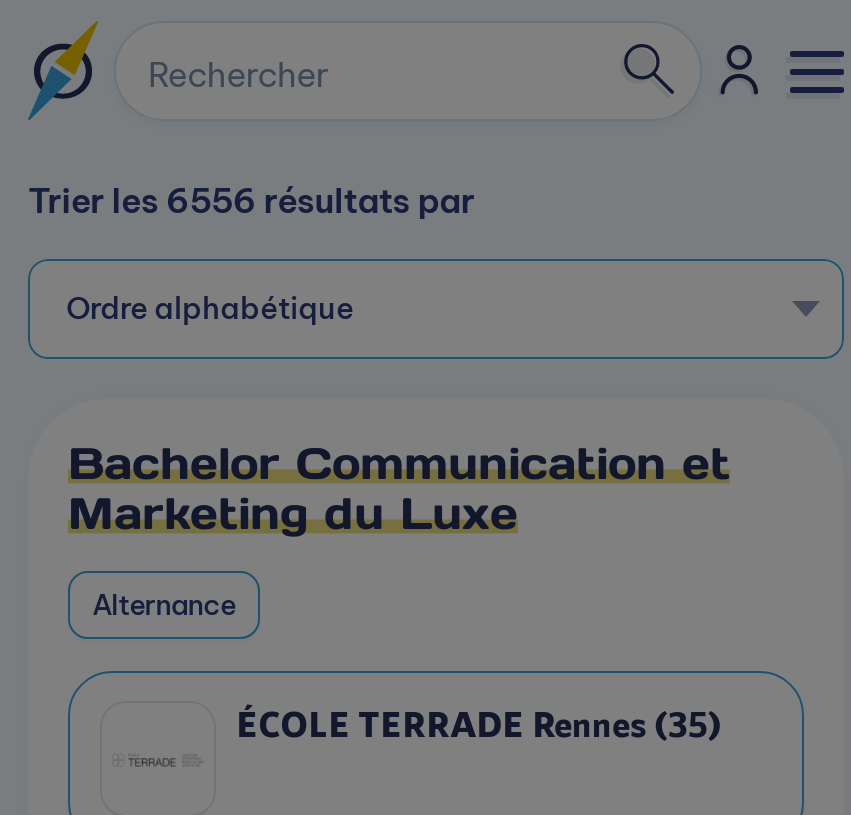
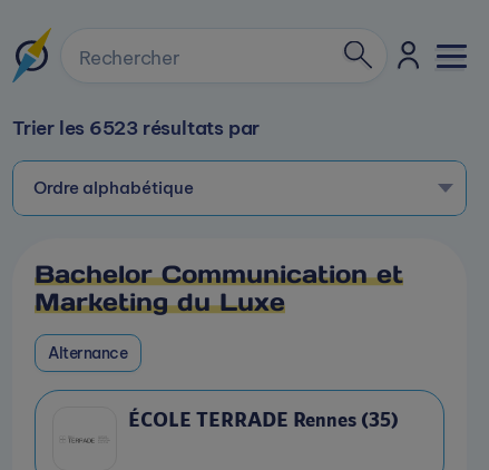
[28,180,474,224] Trier les 6556 résultats par -> [12,116,260,141] Trier les 6523 résultats par

